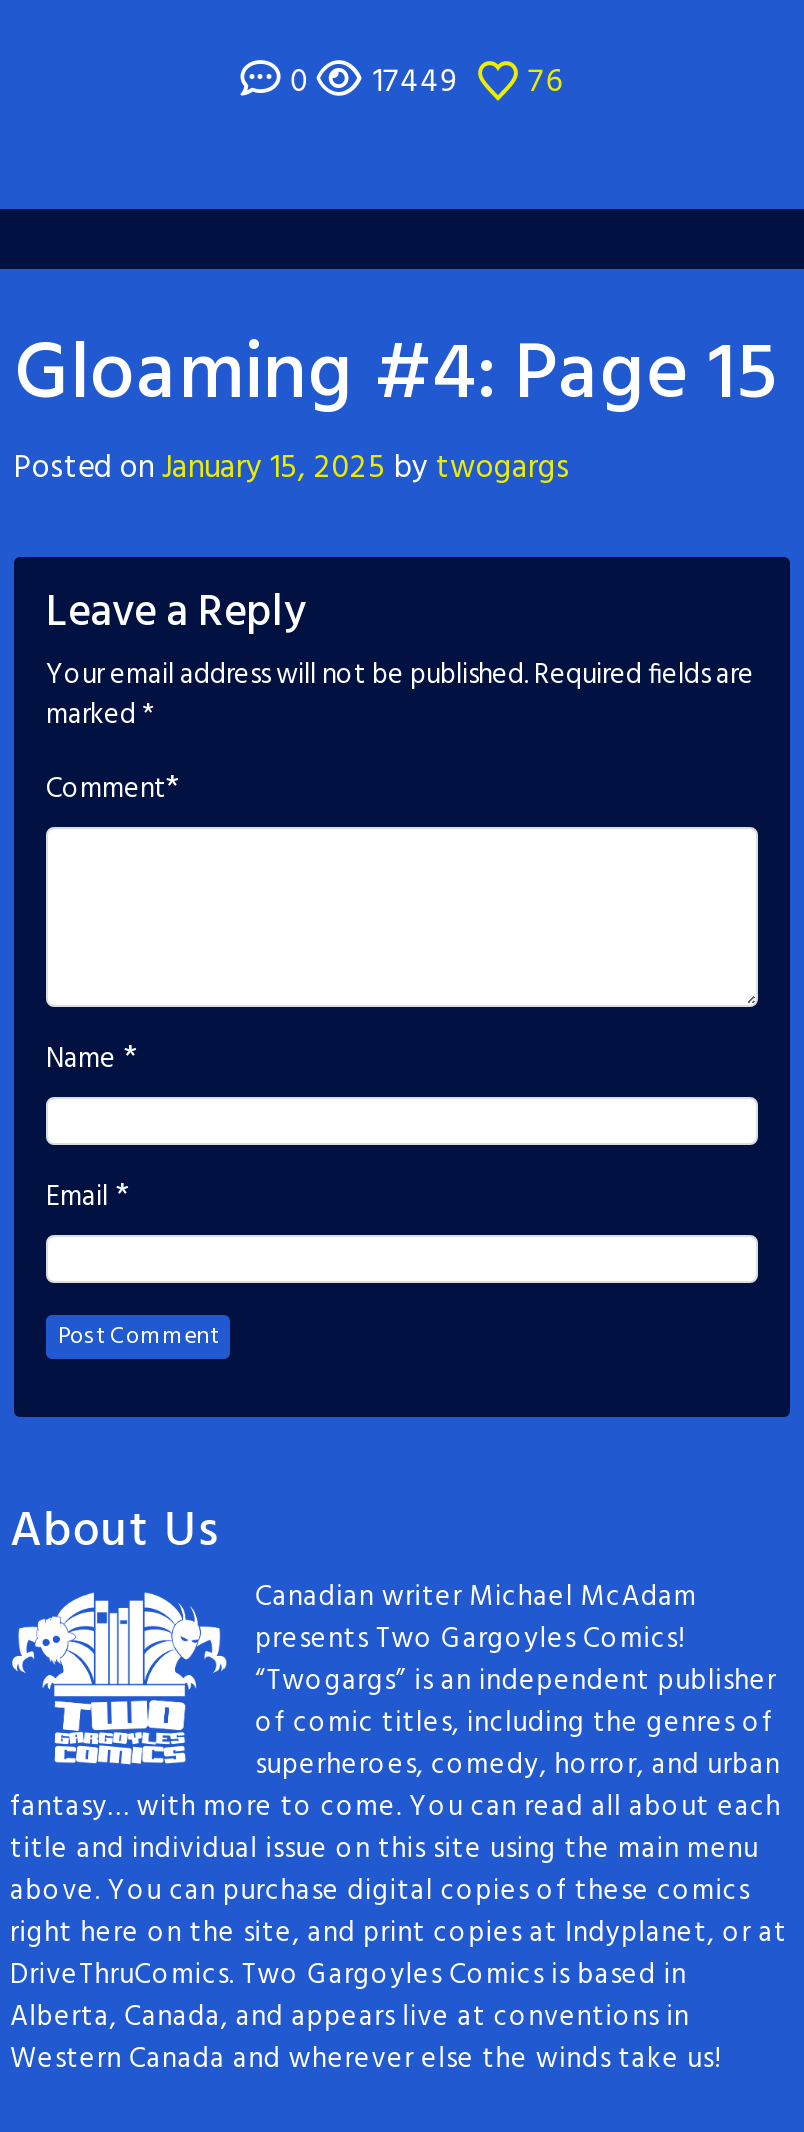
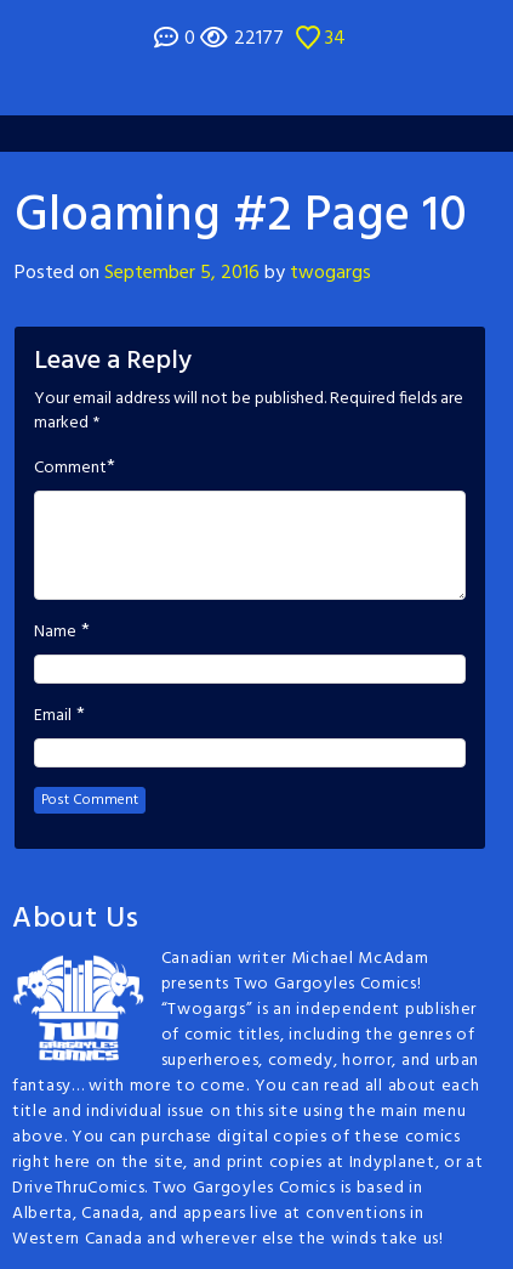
[372,57,458,109] 17449 -> [234,24,284,55] 22177
[528,57,564,109] 76 -> [325,24,346,55] 34
[14,313,776,441] Gloaming #4: Page 15 -> [15,179,467,257] Gloaming #2 Page 10
[14,443,570,495] Posted on January 15, 2025 by twogargs -> [15,258,371,290] Posted on September 5, 2016 by twogargs

